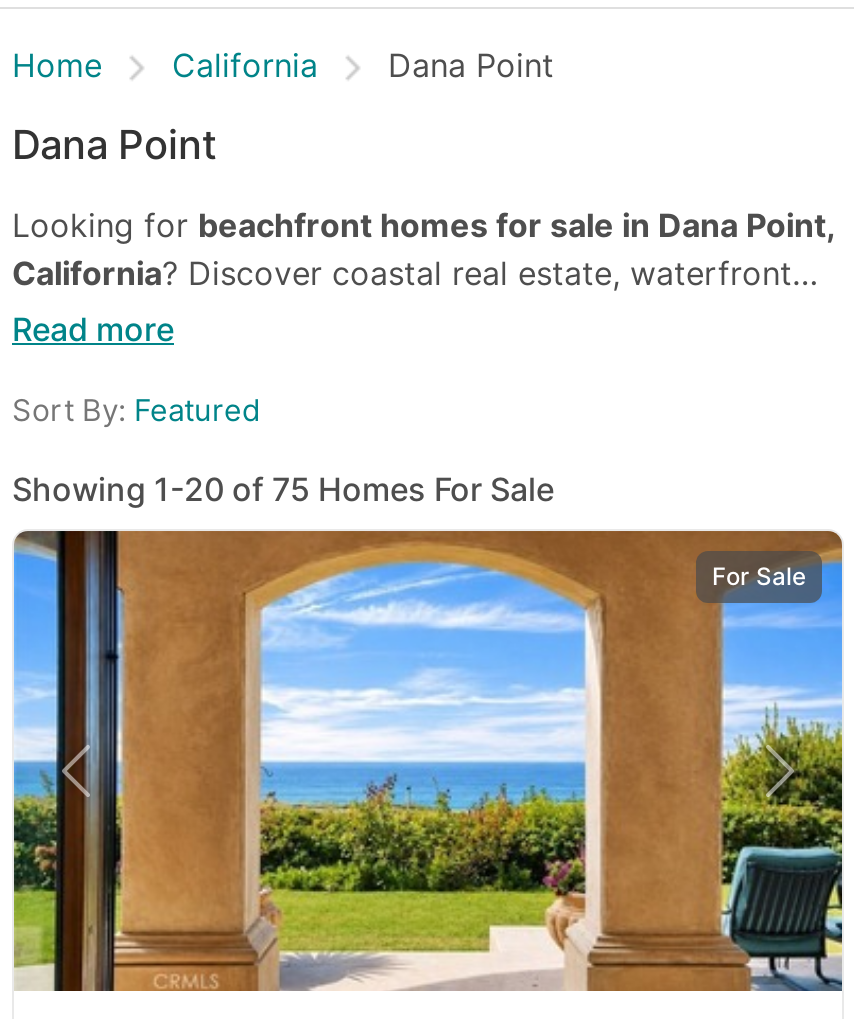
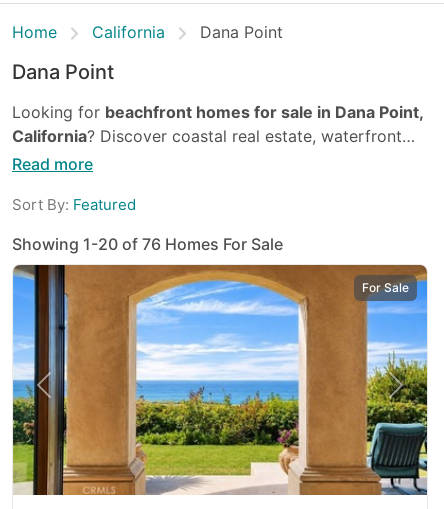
[12,469,554,509] Showing 1-20 of 75 Homes For Sale -> [12,234,283,254] Showing 1-20 of 76 Homes For Sale

